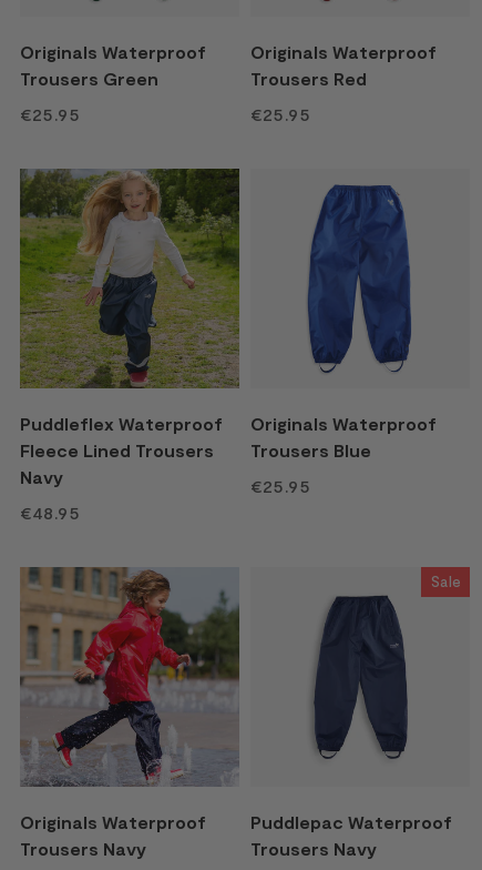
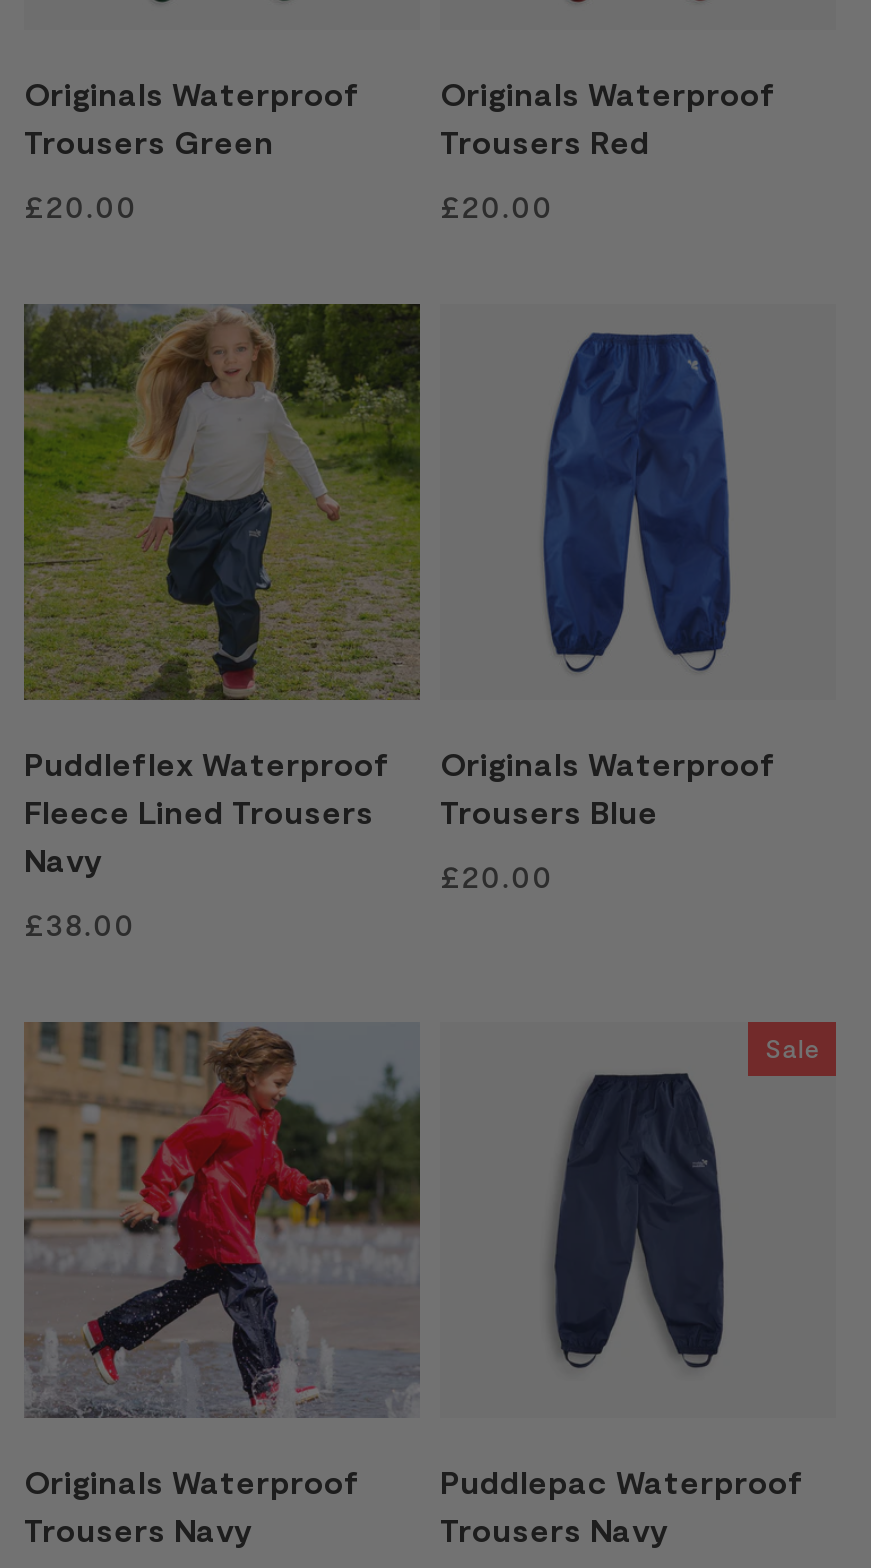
[20,103,80,124] €25.95 -> [24,186,137,224] £20.00
[250,103,311,124] €25.95 -> [440,186,553,224] £20.00
[250,475,311,496] €25.95 -> [440,856,553,894] £20.00
[20,502,80,523] €48.95 -> [24,904,135,942] £38.00

